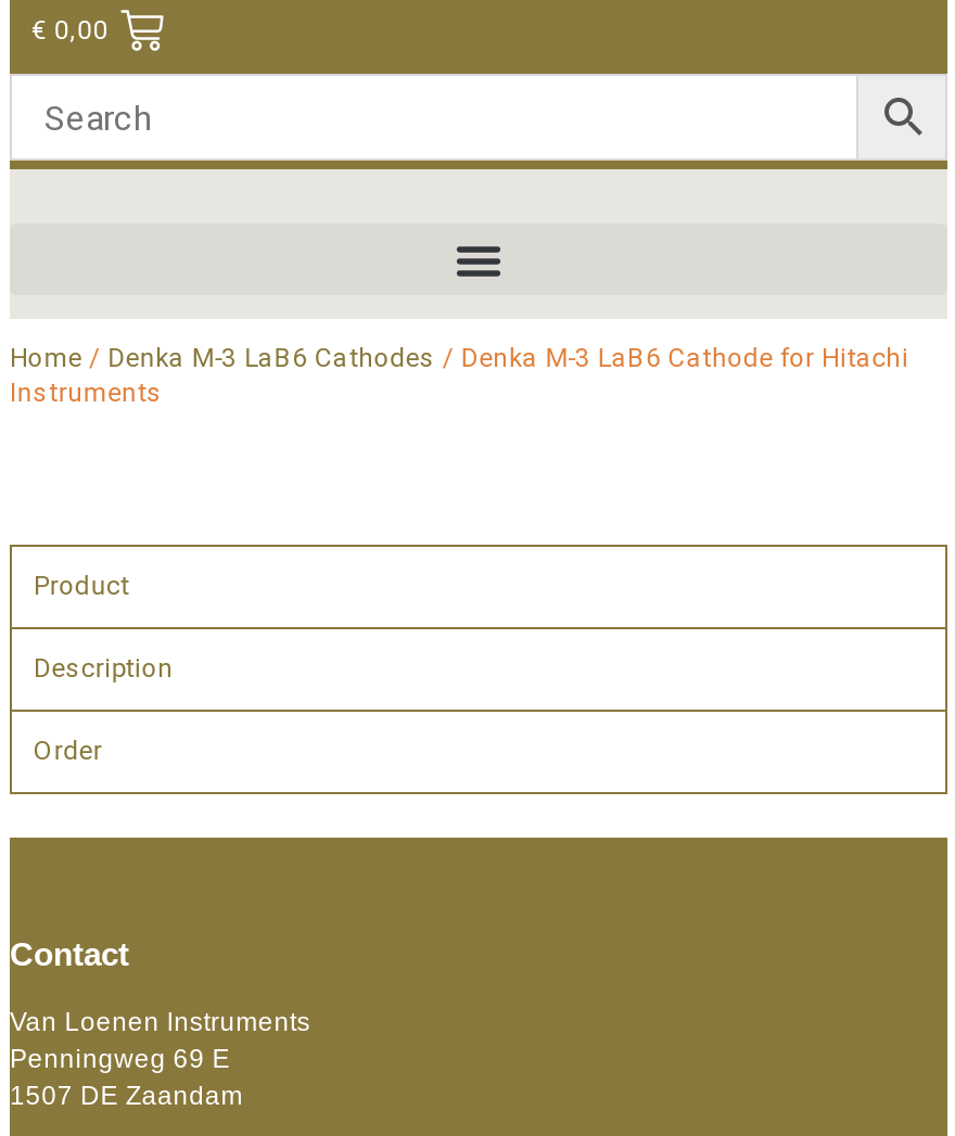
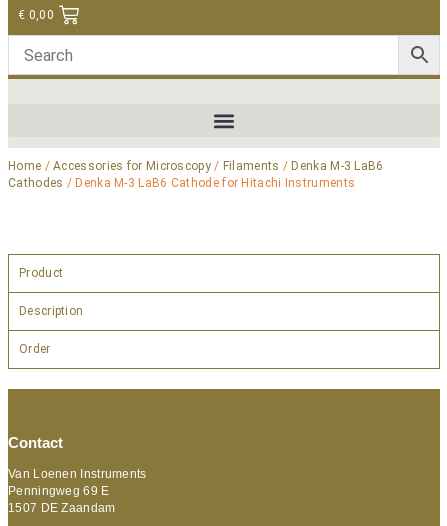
[10,343,909,408] Home / Denka M-3 LaB6 Cathodes / Denka M-3 LaB6 Cathode for Hitachi | Instruments -> [8,159,384,190] Home / Accessories for Microscopy / Filaments / Denka M-3 LaB6 | Cathodes / Denka M-3 LaB6 Cathode for Hitachi Instruments

